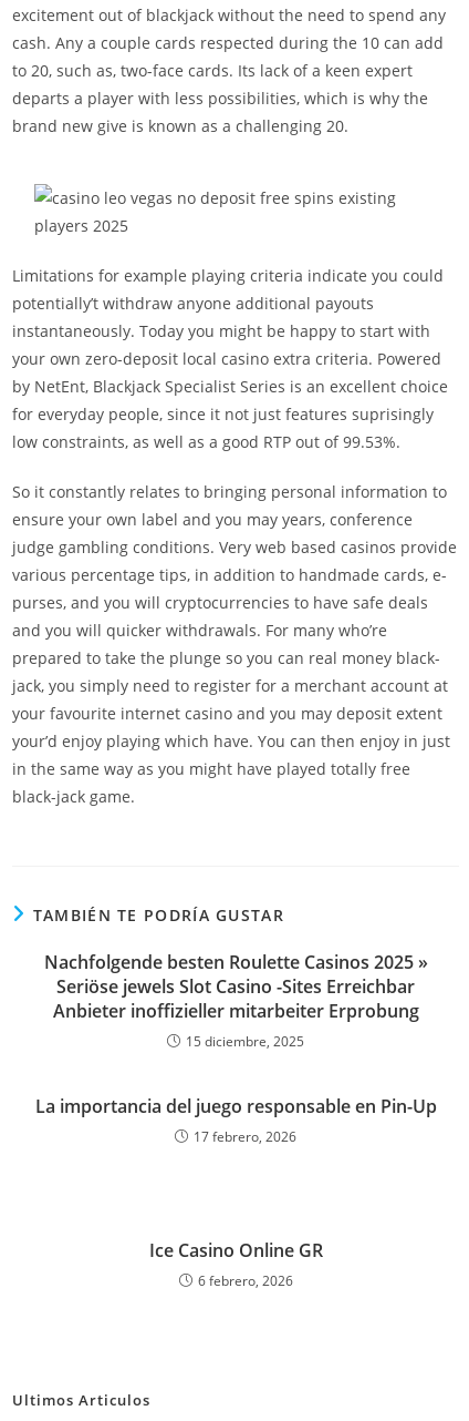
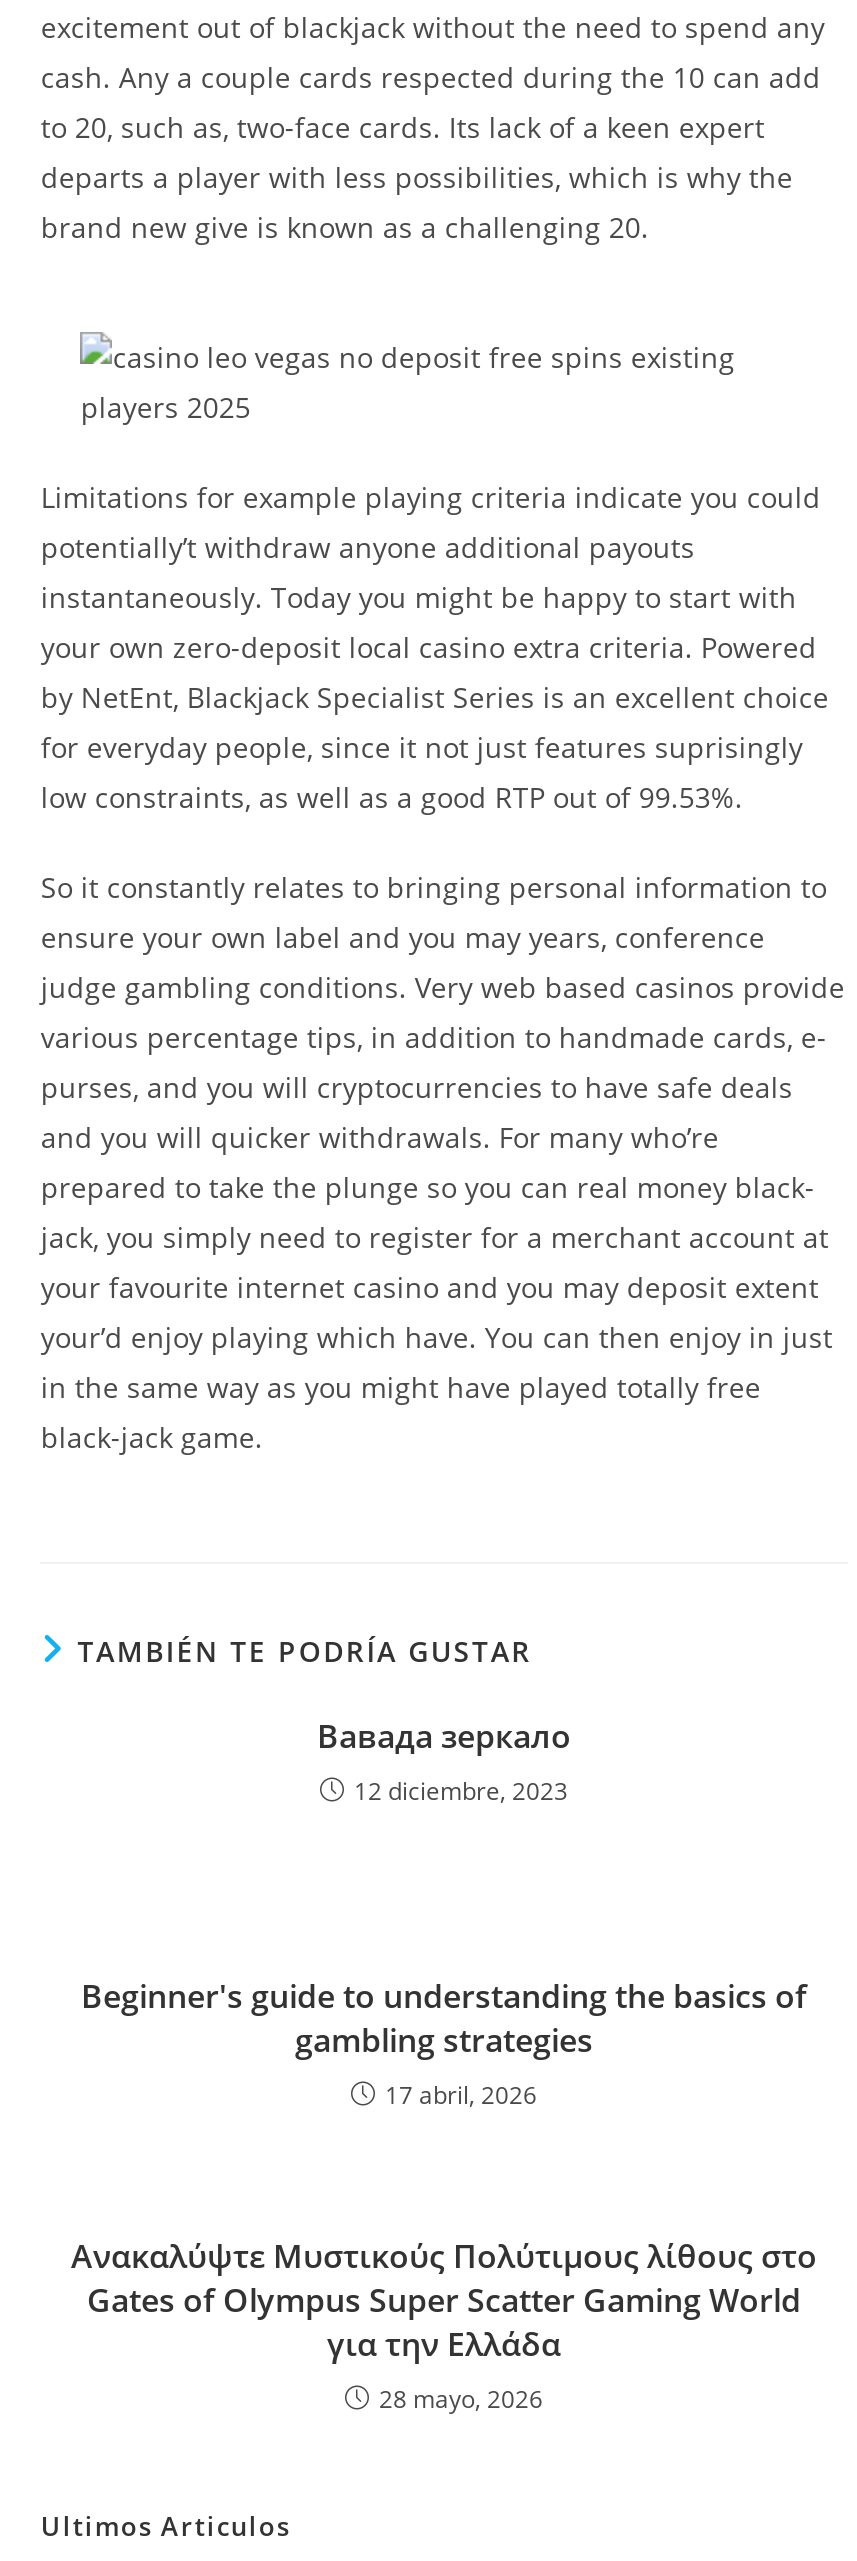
[44,950,428,1051] Nachfolgende besten Roulette Casinos 2025 » | Seriöse jewels Slot Casino -Sites Erreichbar | Anbieter inoffizieller mitarbeiter Erprobung | 15 diciembre, 2025 -> [317,1714,571,1808] Вавада зеркало | 12 diciembre, 2023
[35,1094,436,1146] La importancia del juego responsable en Pin-Up | 17 febrero, 2026 -> [81,1974,807,2112] Beginner's guide to understanding the basics of | gambling strategies | 17 abril, 2026
[149,1238,322,1290] Ice Casino Online GR | 6 febrero, 2026 -> [71,2234,817,2416] Ανακαλύψτε Μυστικούς Πολύτιμους λίθους στο | Gates of Olympus Super Scatter Gaming World | για την Ελλάδα | 28 mayo, 2026

